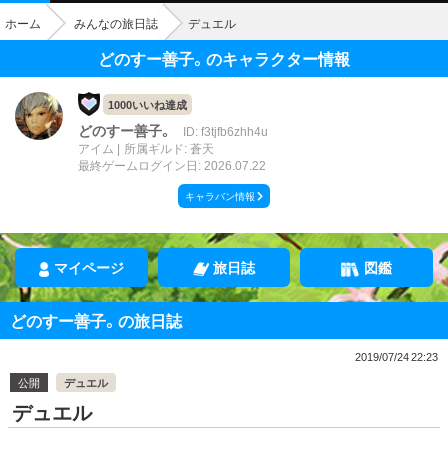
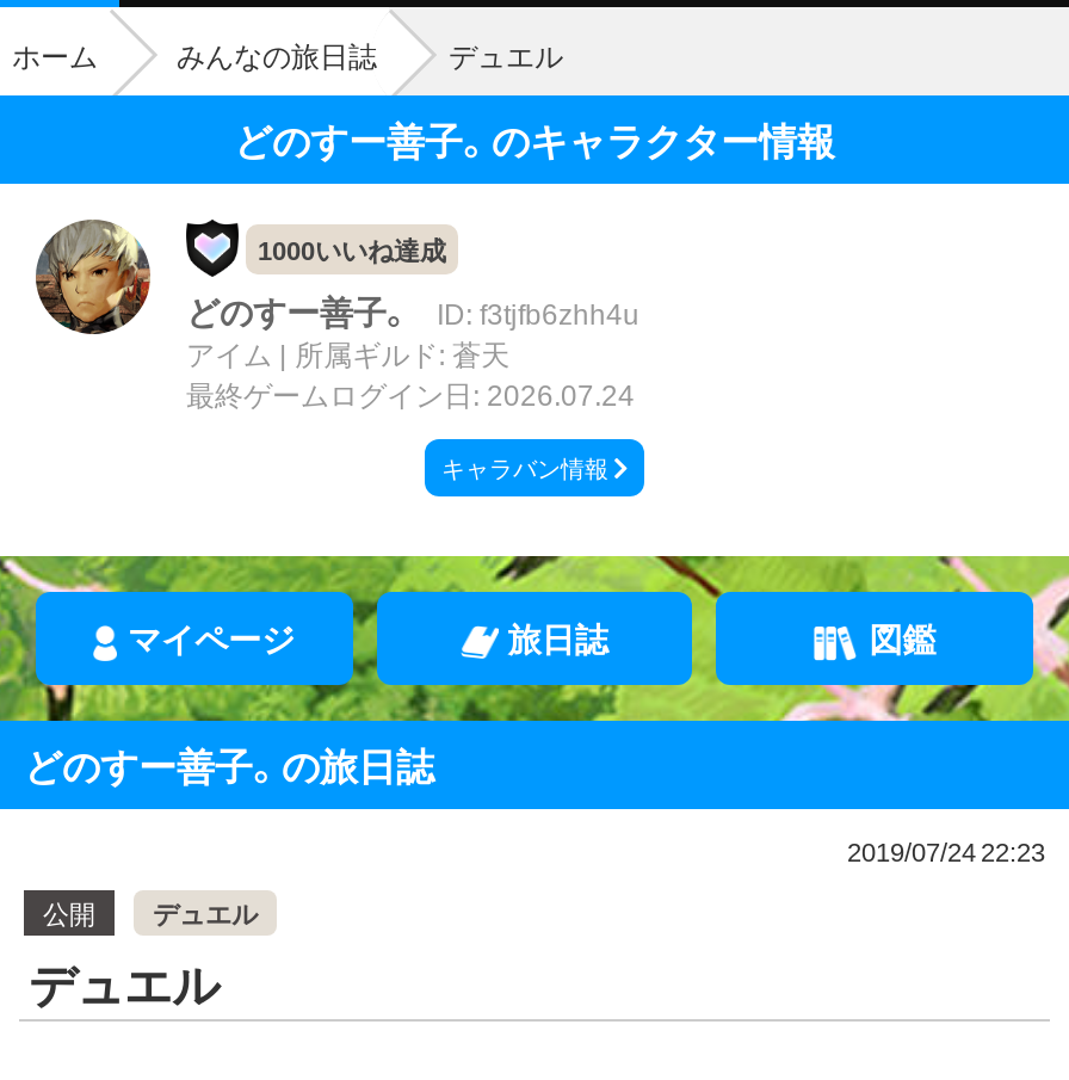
[78,156,266,174] 最終ゲームログイン日: 2026.07.22 -> [186,373,635,416] 最終ゲームログイン日: 2026.07.24

